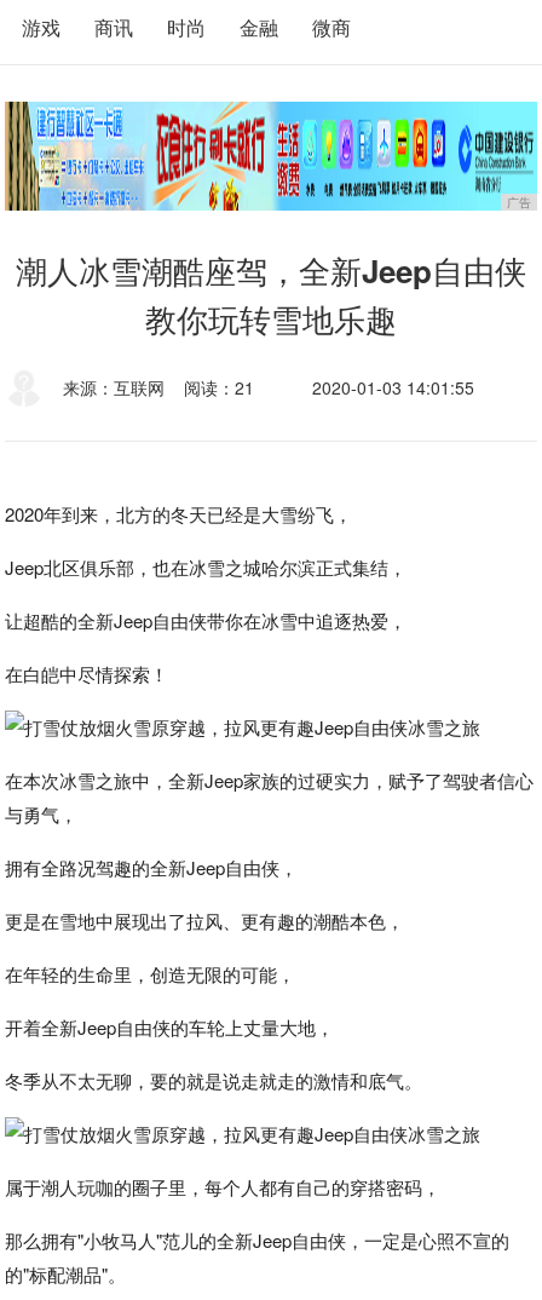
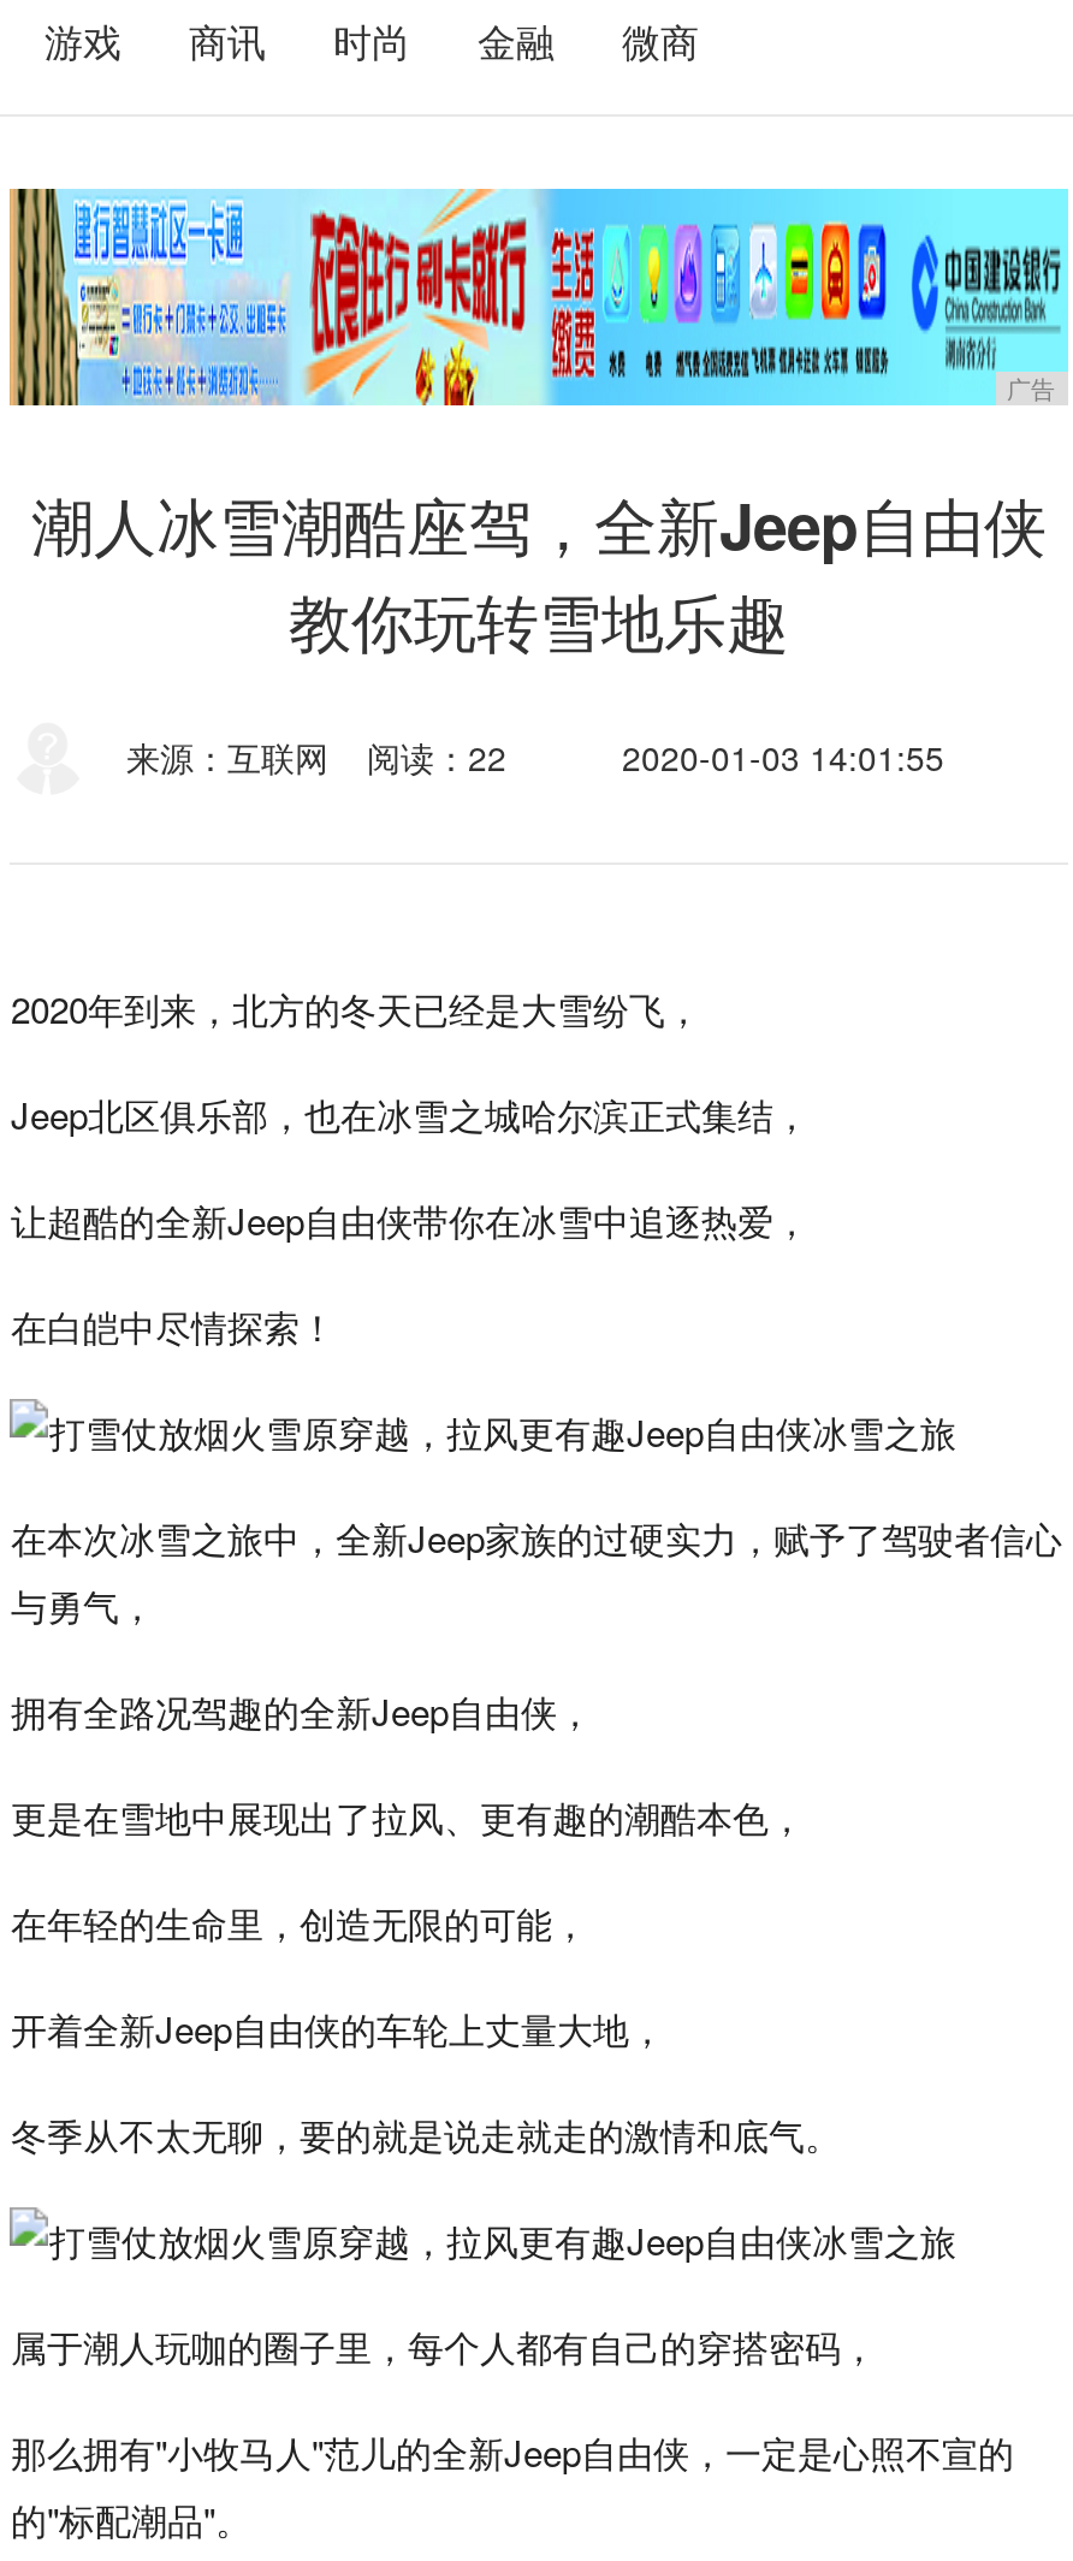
[64,375,255,399] 来源：互联网 阅读：21 -> [126,733,506,781] 来源：互联网 阅读：22

